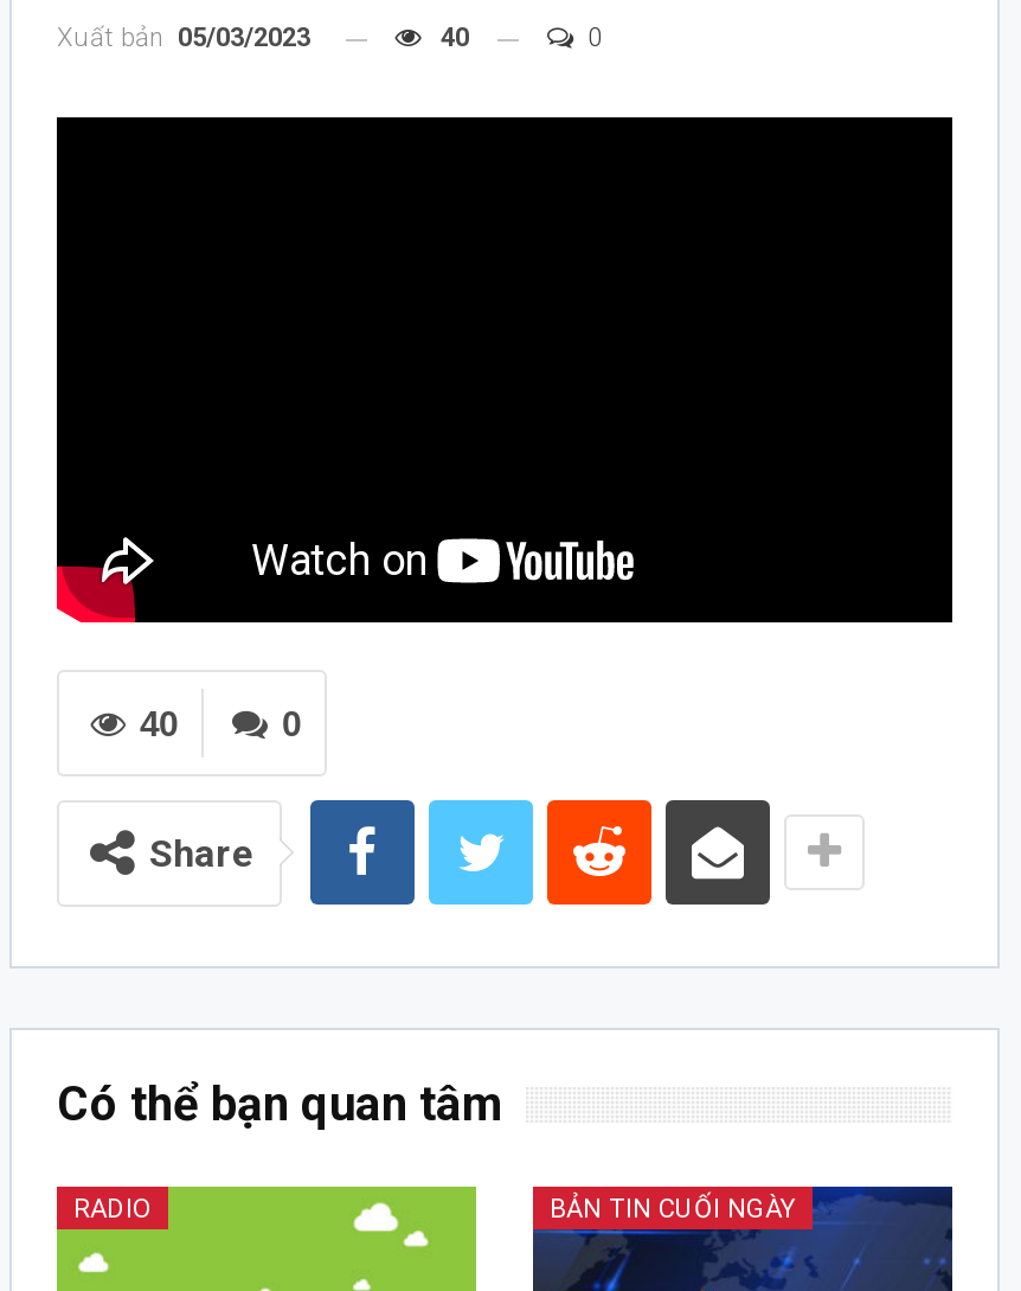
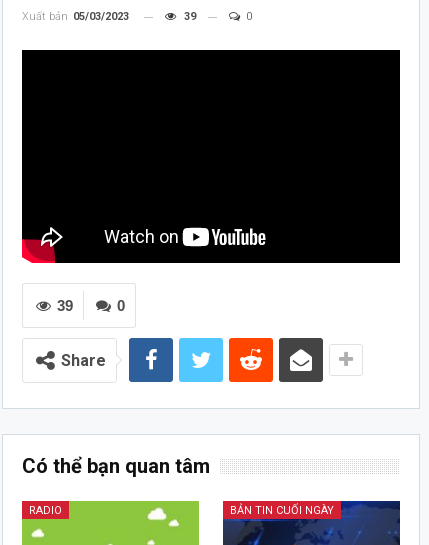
[441,23,469,54] 40 -> [184,10,196,23] 39
[140,703,178,743] 40 -> [57,297,73,314] 39

